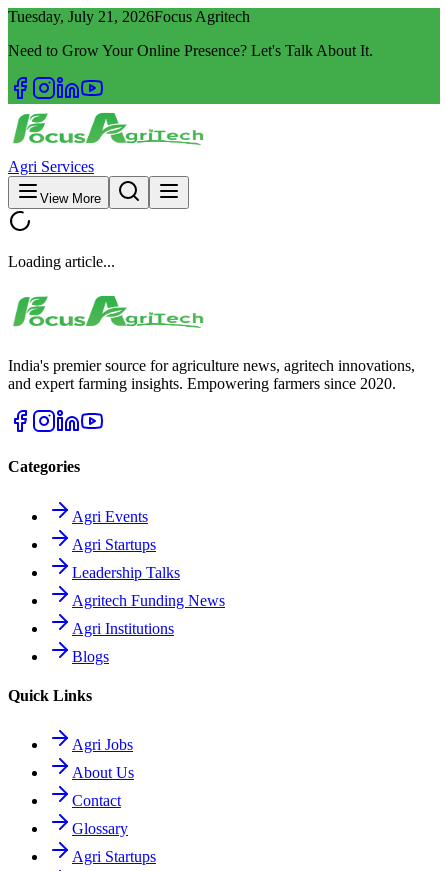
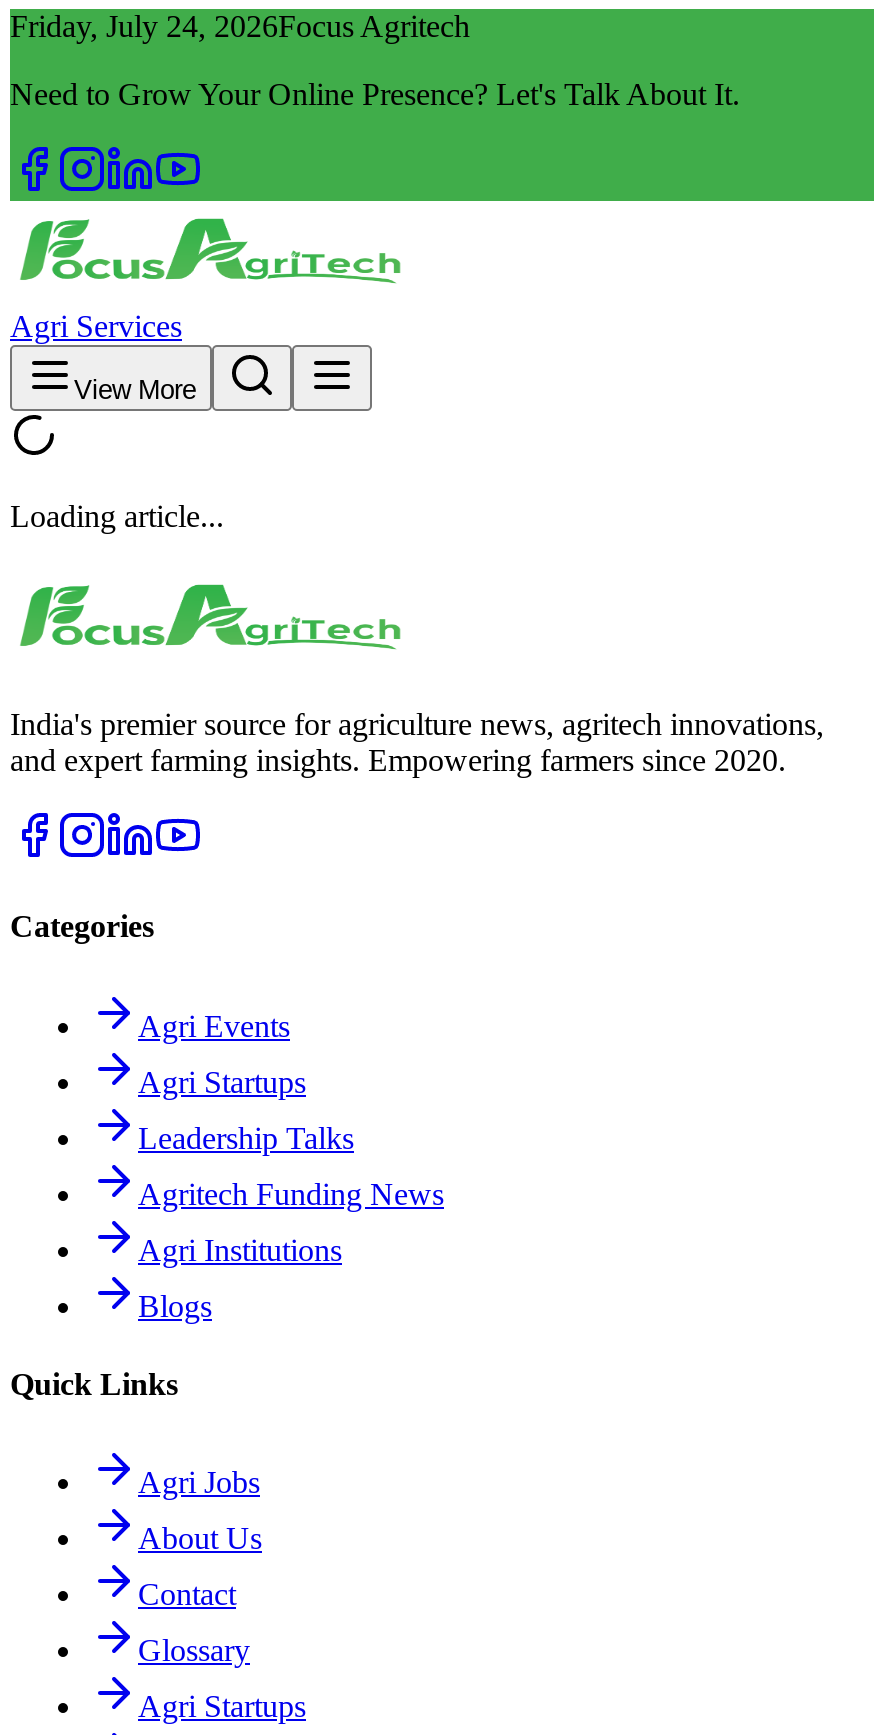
[8,8,250,25] Tuesday, July 21, 2026Focus Agritech -> [10,9,470,43] Friday, July 24, 2026Focus Agritech

